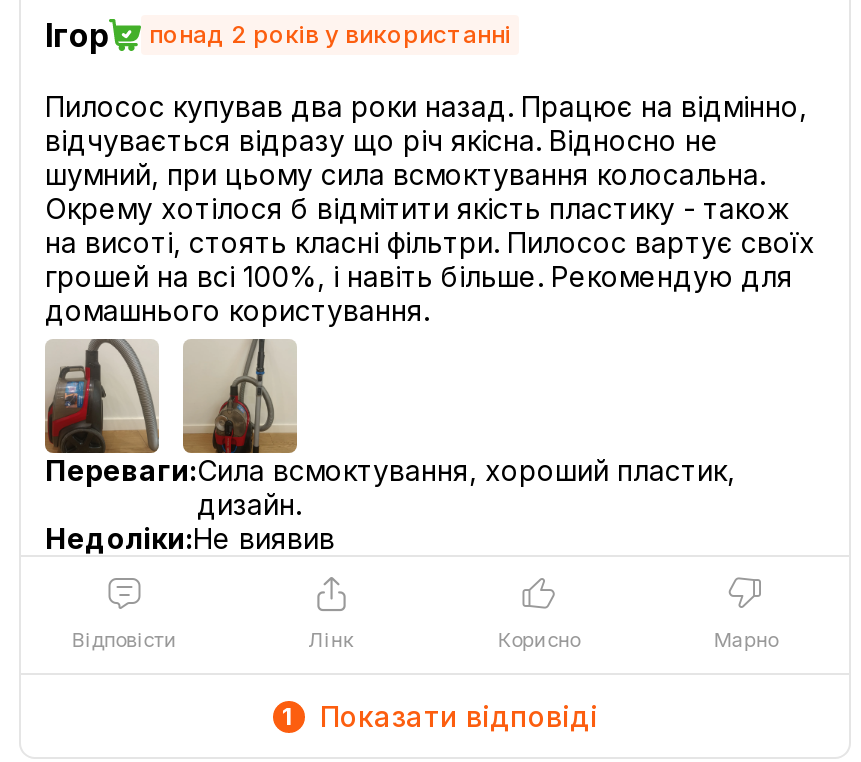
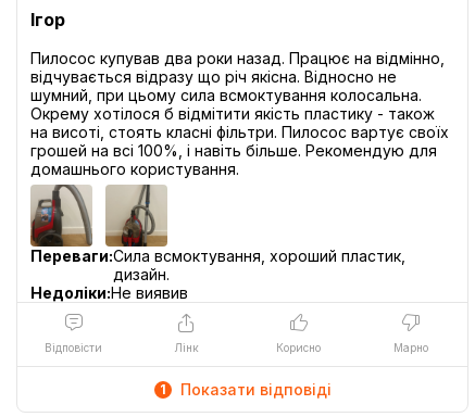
[149,20,511,50] понад 2 років у використанні -> none

